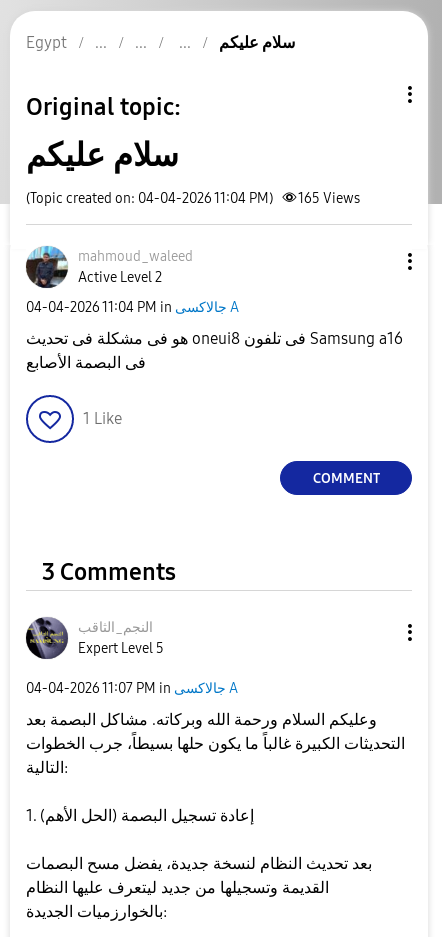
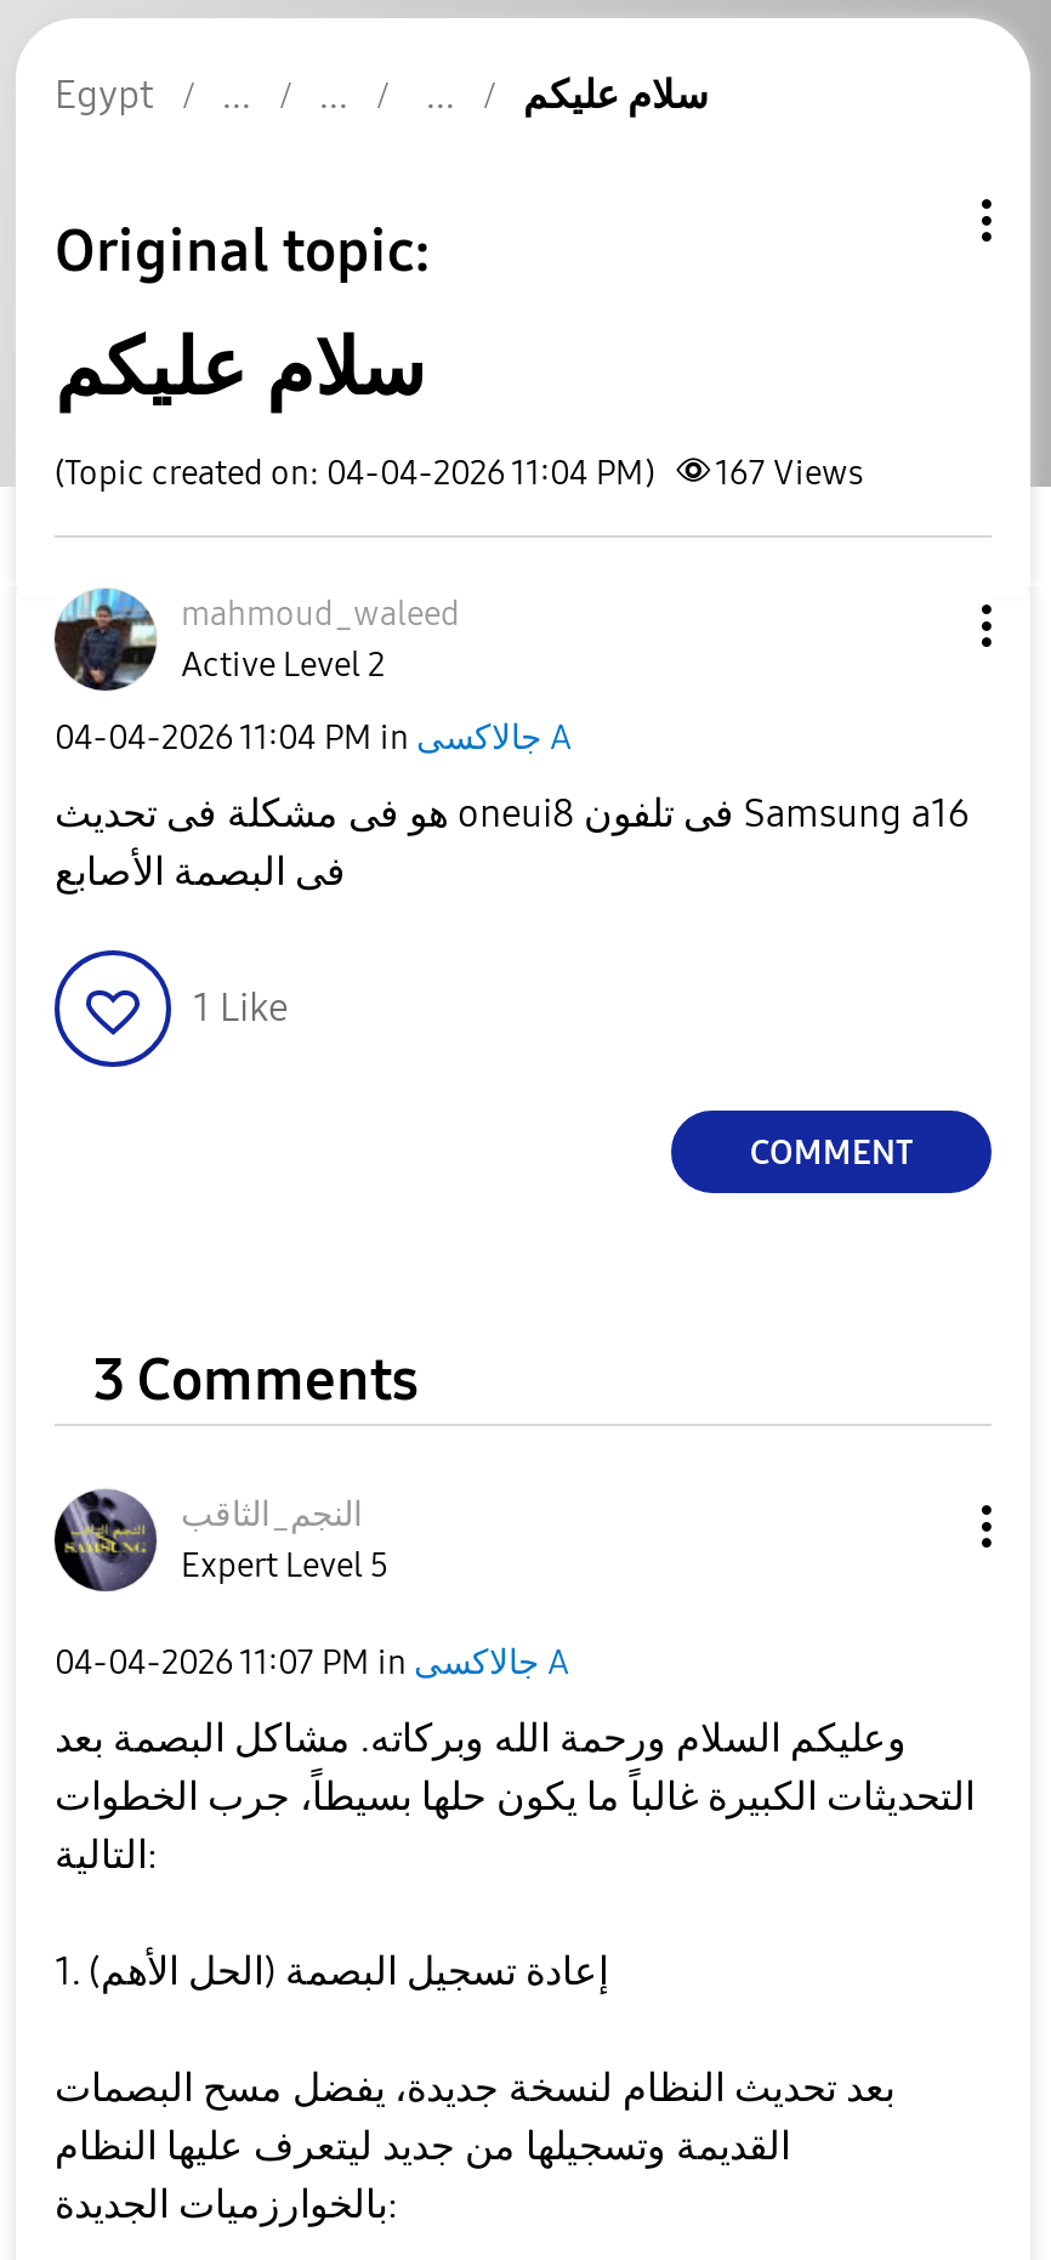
[26,190,360,207] (Topic created on: 04-04-2026 11:04 PM) 165 Views -> [55,453,863,494] (Topic created on: 04-04-2026 11:04 PM) 167 Views

